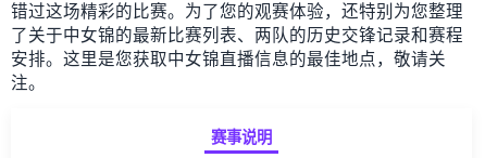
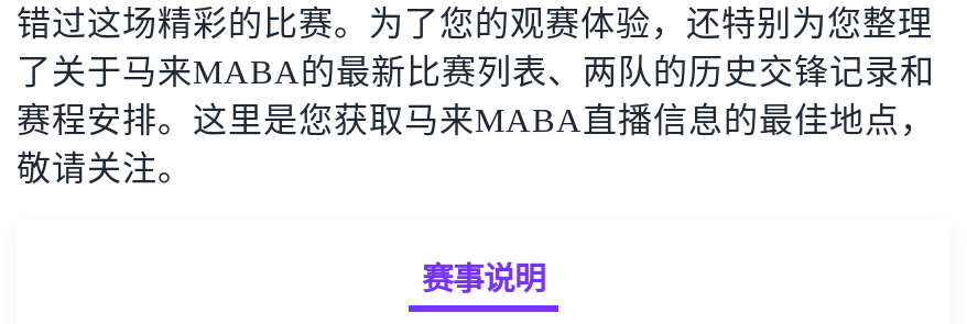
[11,26,463,92] 了关于中女锦的最新比赛列表、两队的历史交锋记录和赛程 | 安排。这里是您获取中女锦直播信息的最佳地点，敬请关 | 注。 -> [16,54,935,188] 了关于马来MABA的最新比赛列表、两队的历史交锋记录和 | 赛程安排。这里是您获取马来MABA直播信息的最佳地点， | 敬请关注。

